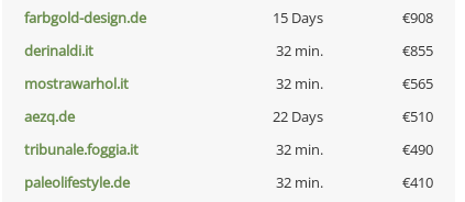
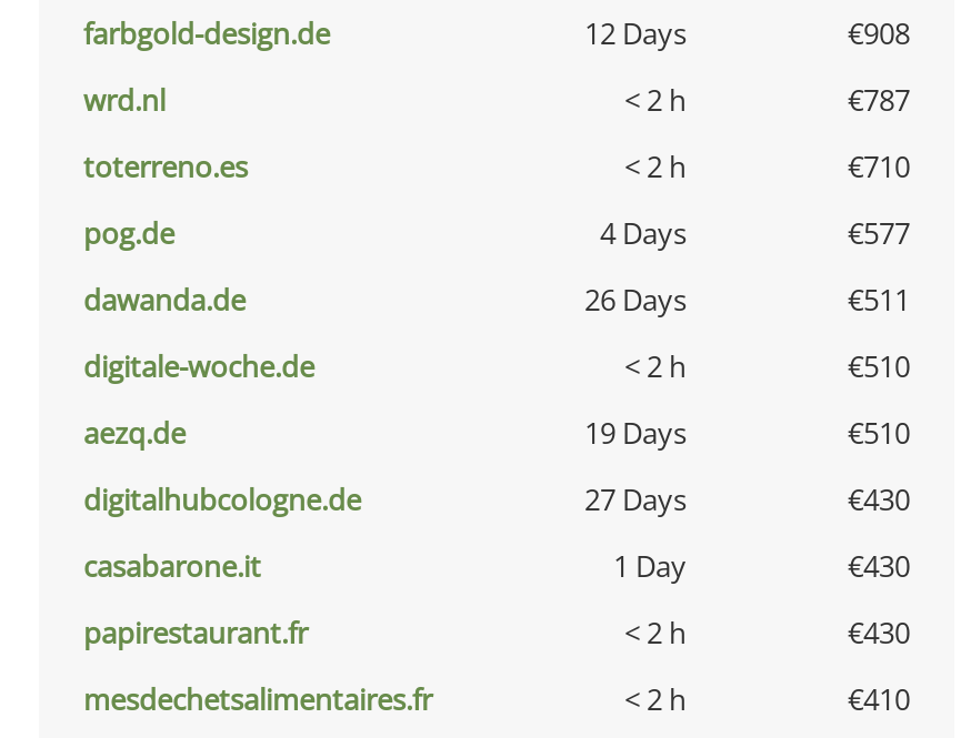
[272,8,323,27] 15 Days -> [584,13,687,53] 12 Days
[24,41,433,93] derinaldi.it | 32 min. | €855 | mostrawarhol.it | 32 min. | €565 -> [83,80,910,386] wrd.nl | < 2 h | €787 | toterreno.es | < 2 h | €710 | pog.de | 4 Days | €577 | dawanda.de | 26 Days | €511 | digitale-woche.de | < 2 h | €510
[272,106,323,126] 22 Days -> [584,413,687,453] 19 Days
[24,139,433,192] tribunale.foggia.it | 32 min. | €490 | paleolifestyle.de | 32 min. -> [83,479,910,719] digitalhubcologne.de | 27 Days | €430 | casabarone.it | 1 Day | €430 | papirestaurant.fr | < 2 h | €430 | mesdechetsalimentaires.fr | < 2 h

